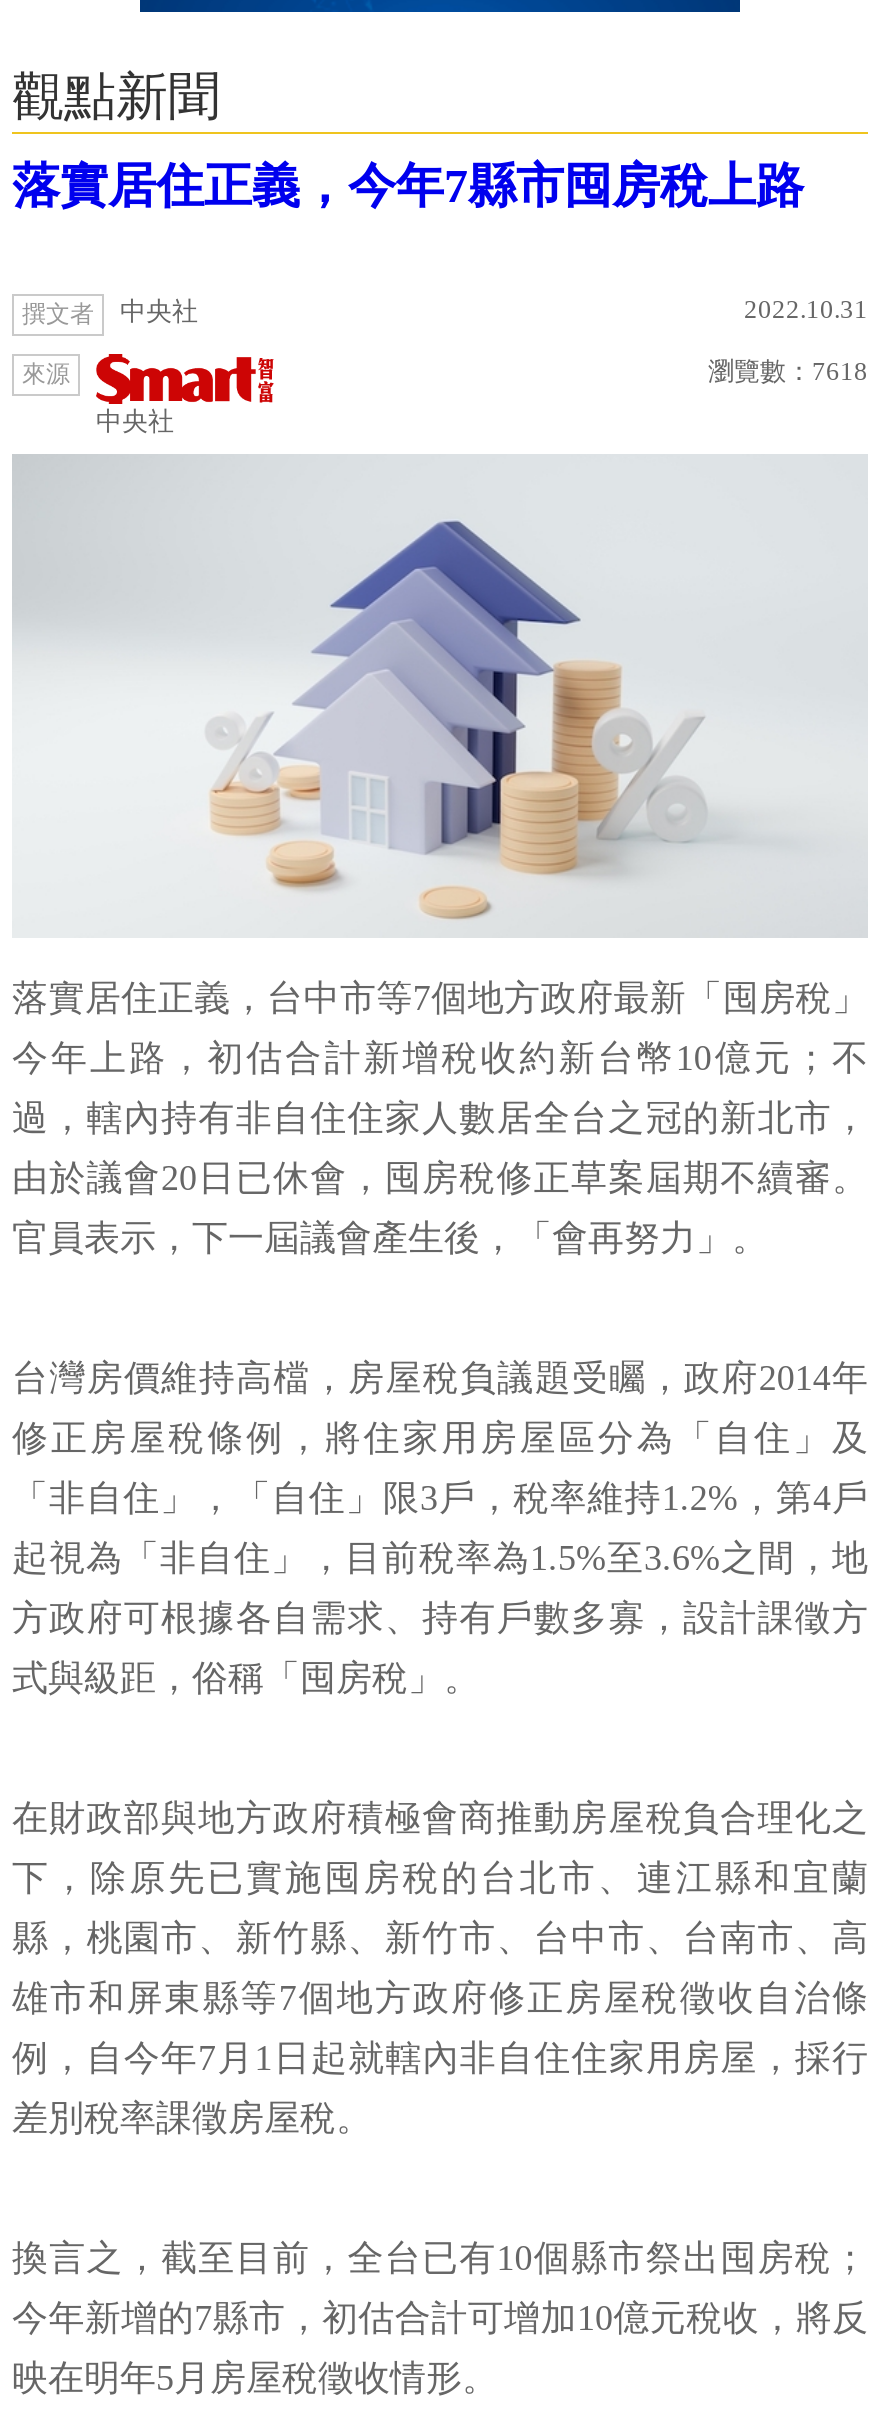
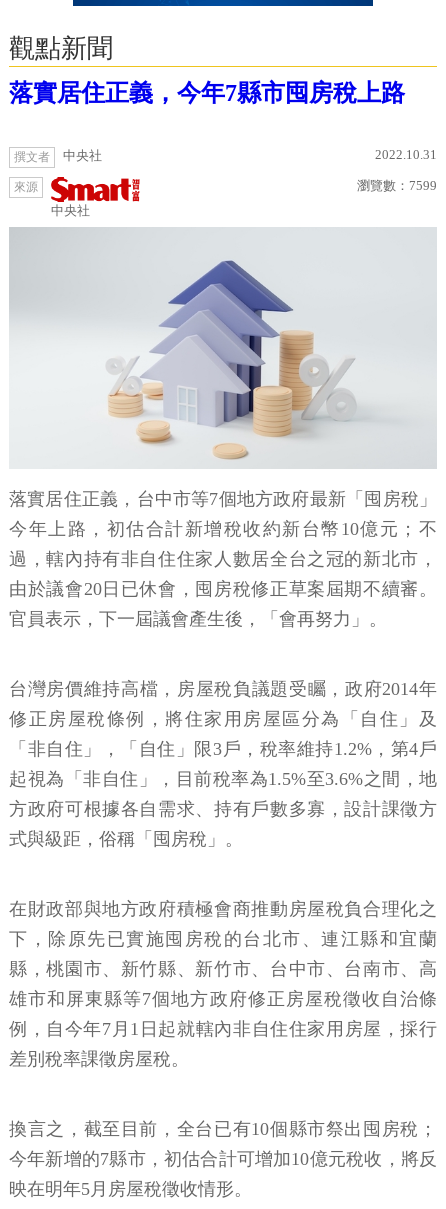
[708,356,868,386] 瀏覽數：7618 -> [357,178,437,193] 瀏覽數：7599

